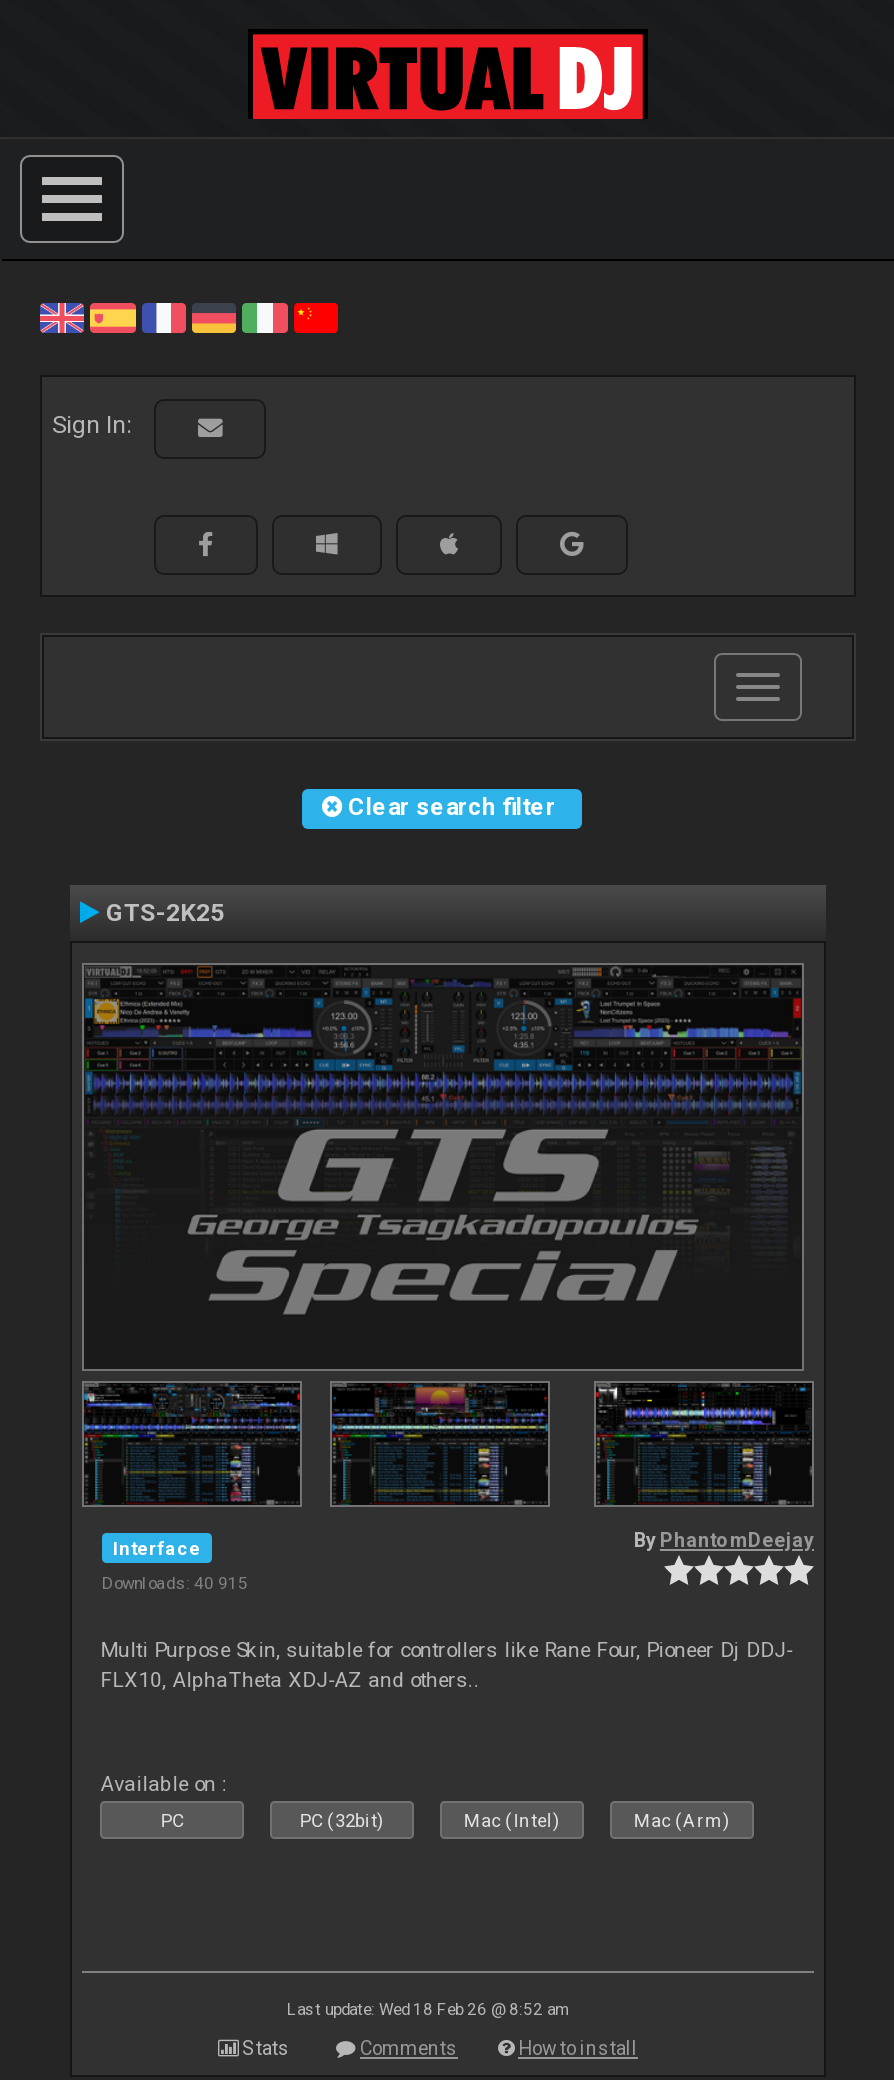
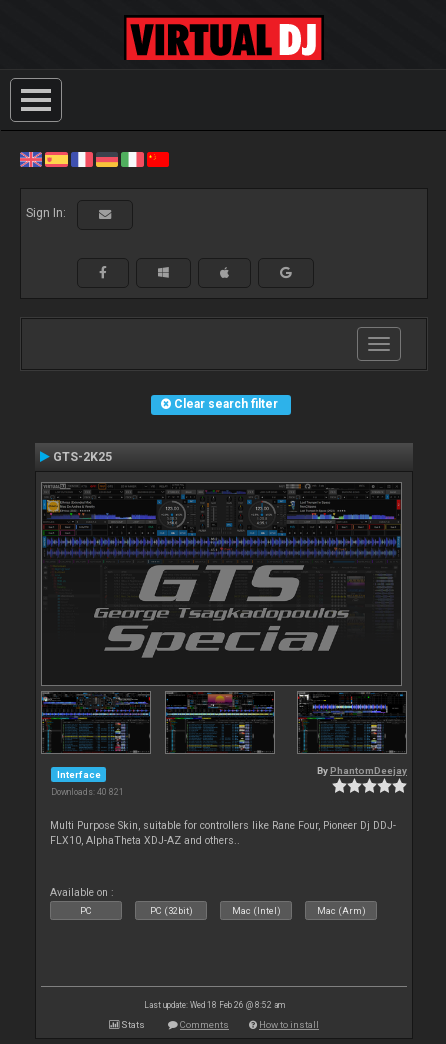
[102,1574,248,1594] Downloads: 40 915 -> [51,787,124,797] Downloads: 40 821

